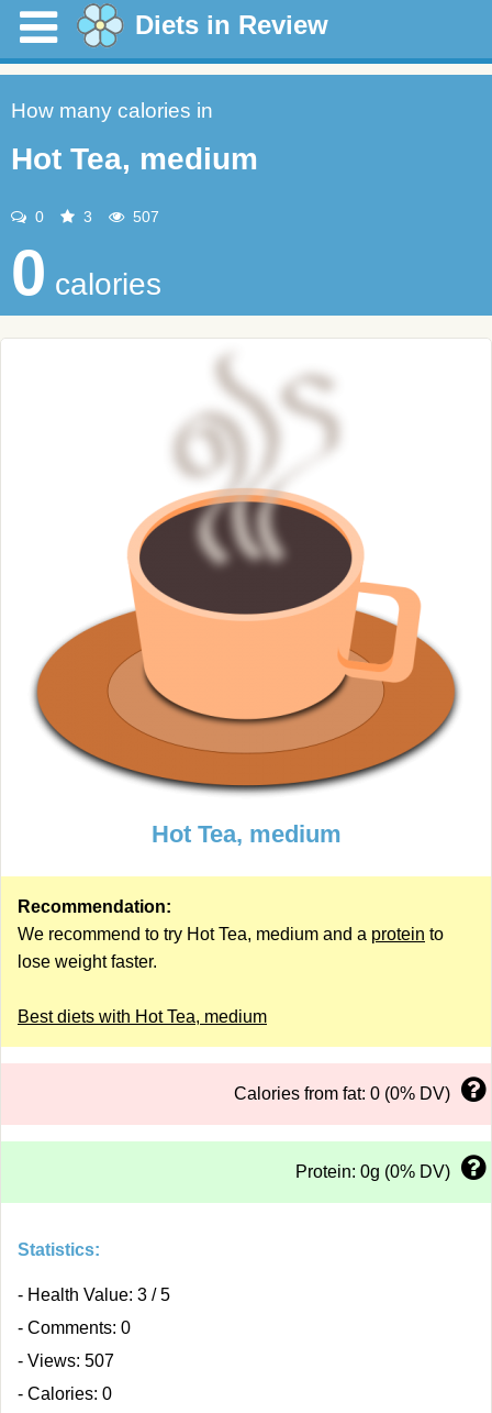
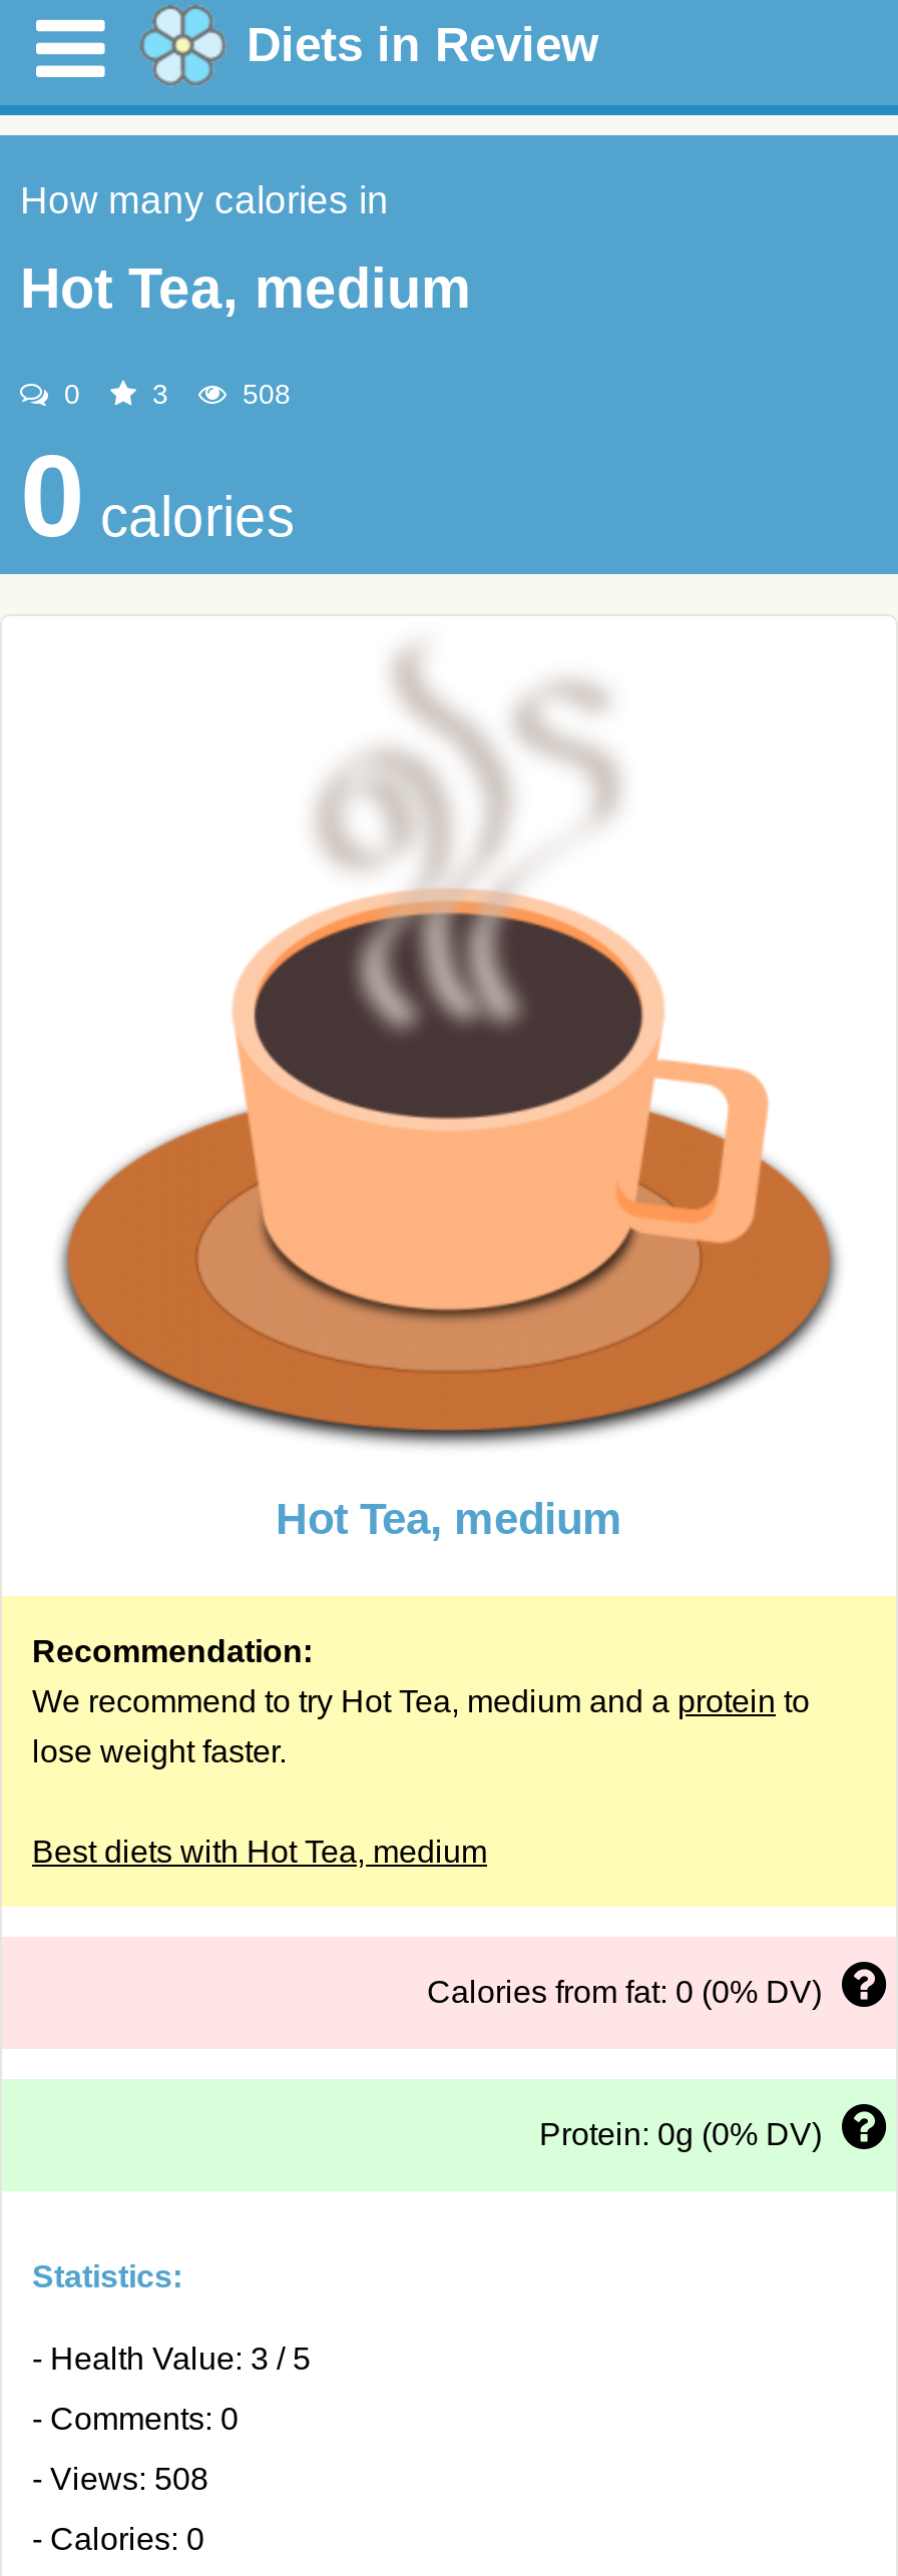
[128,208,159,225] 507 -> [235,378,291,410] 508
[18,1351,114,1370] - Views: 507 -> [32,2462,208,2496] - Views: 508

